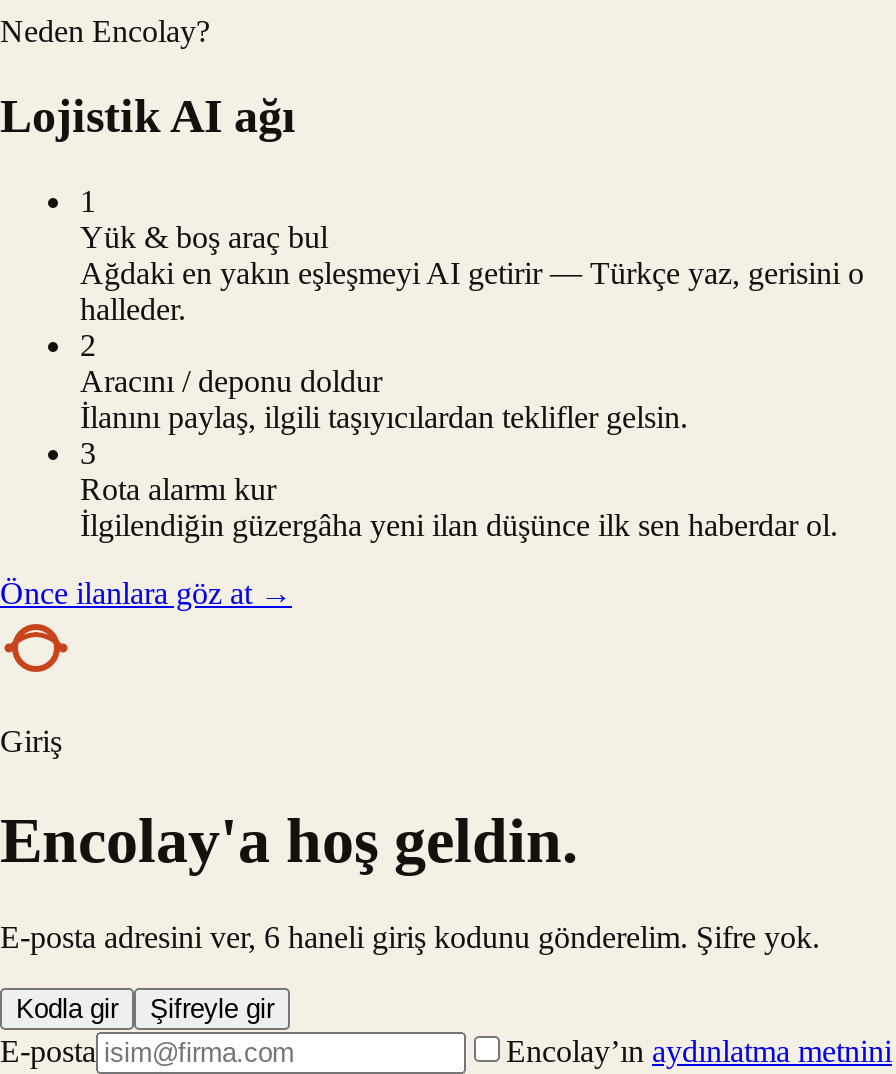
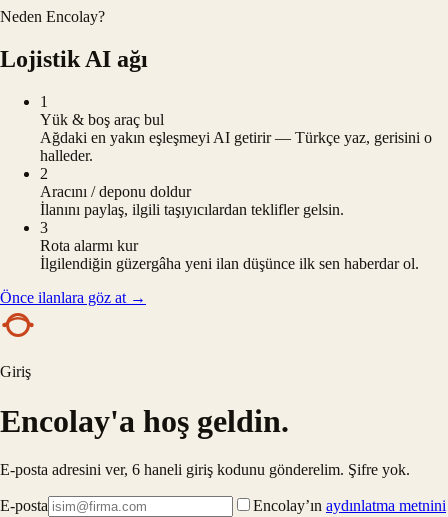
[16,994,274,1024] Kodla gir | Şifreyle gir -> none

